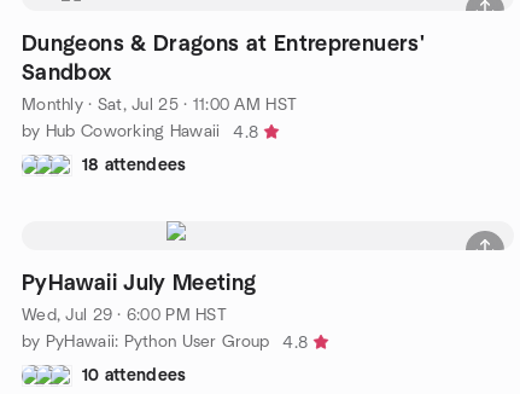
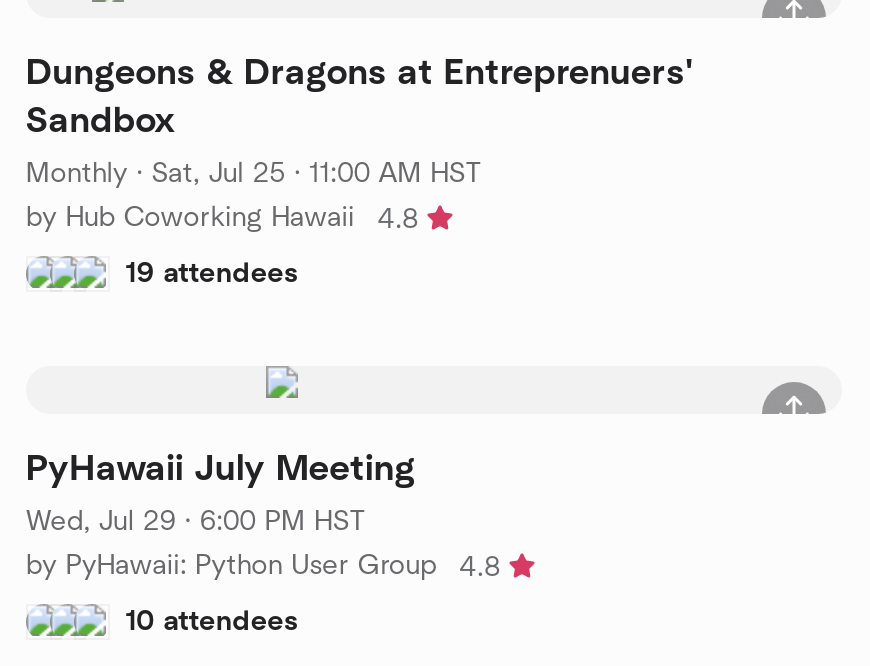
[82,157,186,173] 18 attendees -> [126,259,299,287] 19 attendees

